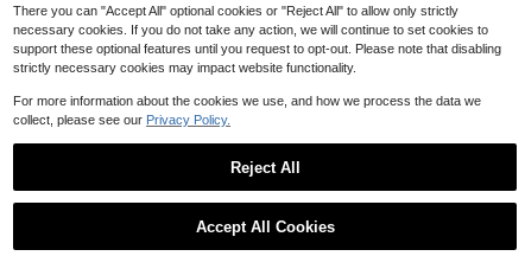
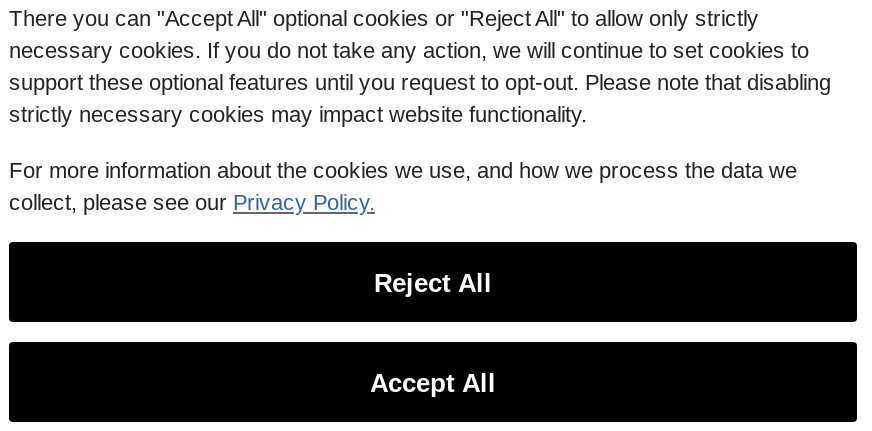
[195,217,334,235] Accept All Cookies -> [370,367,496,397] Accept All

